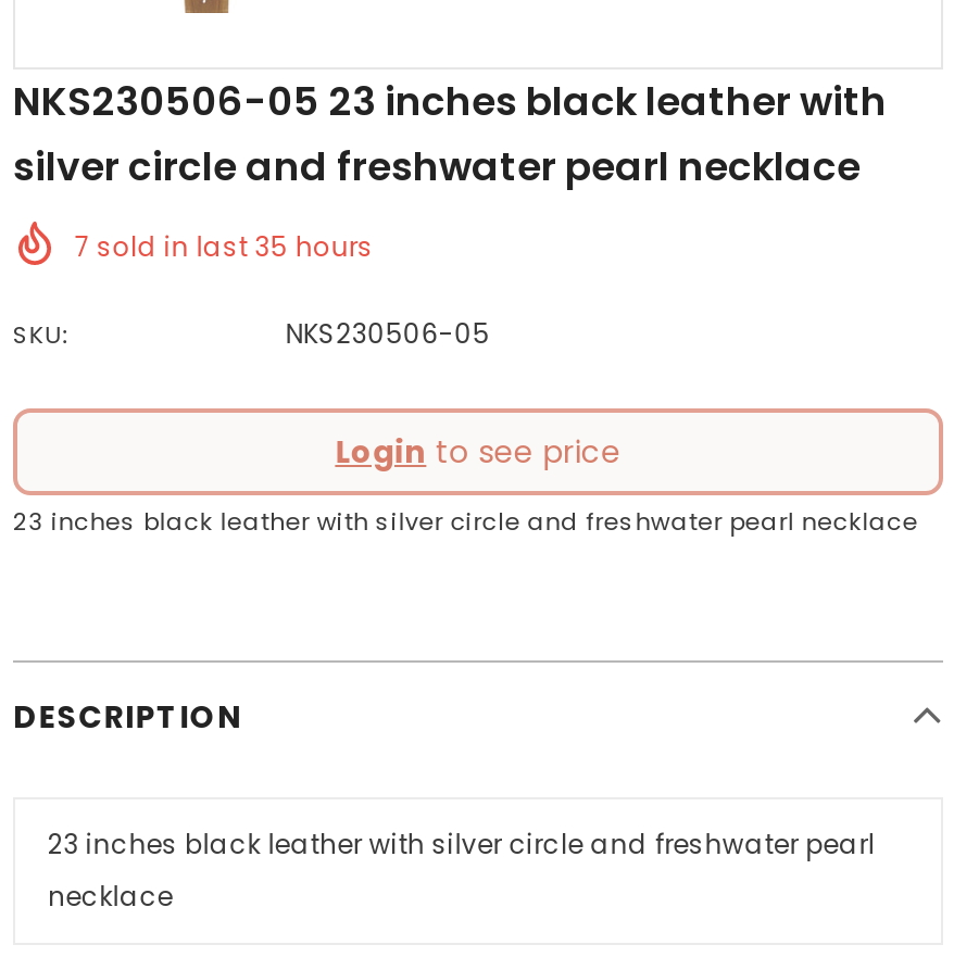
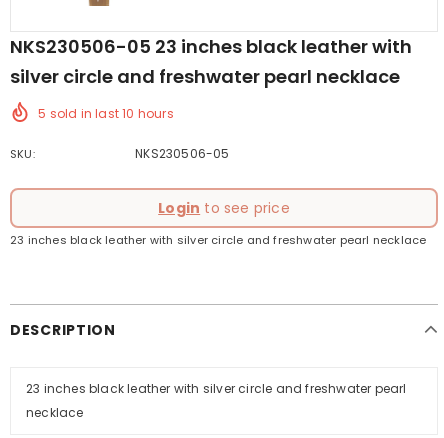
[74,228,373,265] 7 sold in last 35 hours -> [38,105,174,122] 5 sold in last 10 hours

